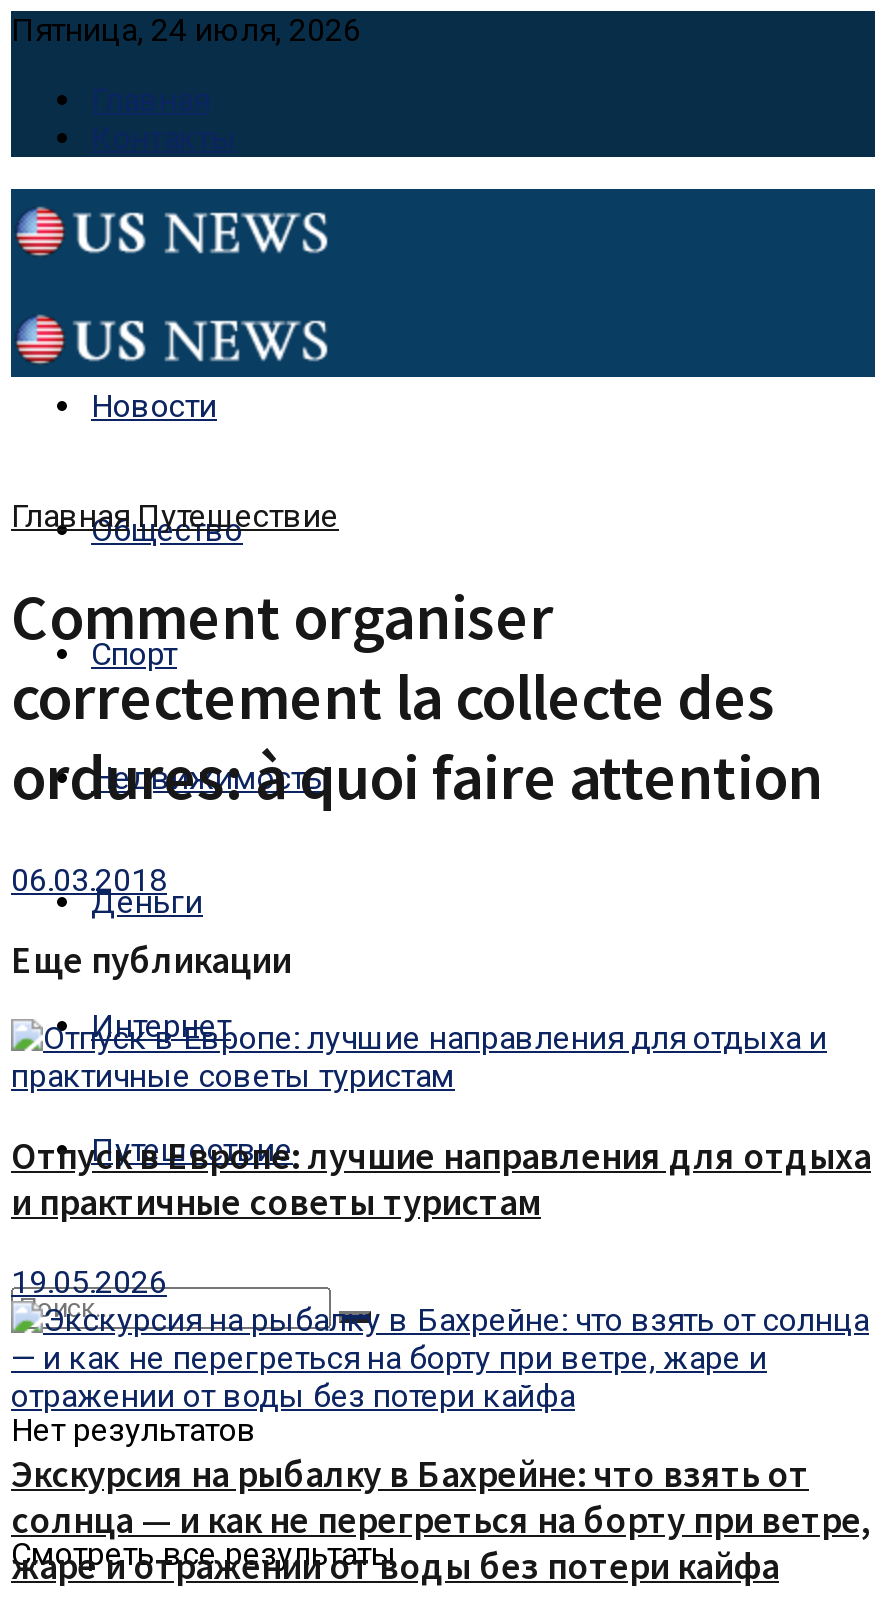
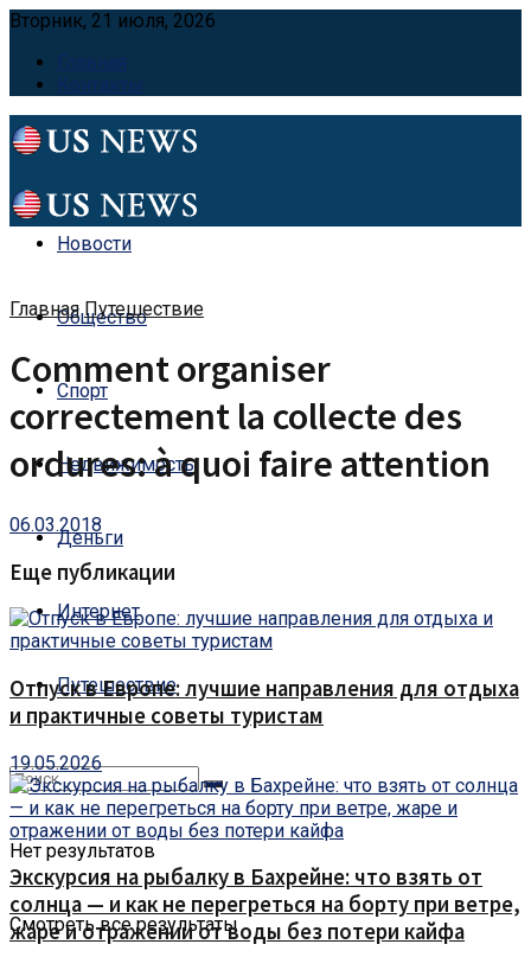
[11,11,361,49] Пятница, 24 июля, 2026 -> [9,9,216,32] Вторник, 21 июля, 2026

